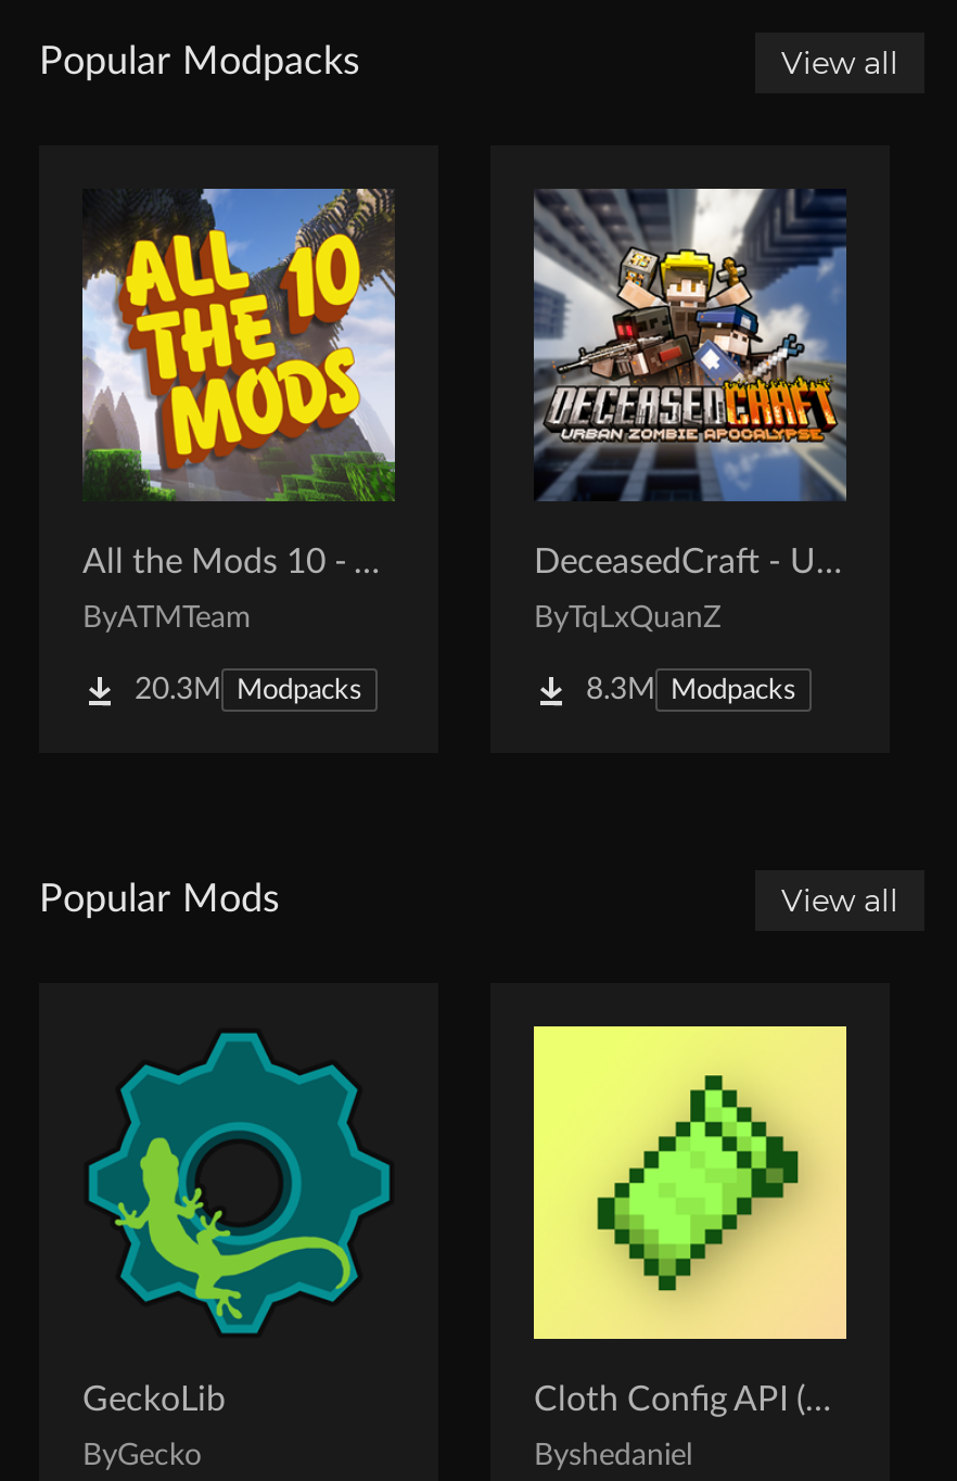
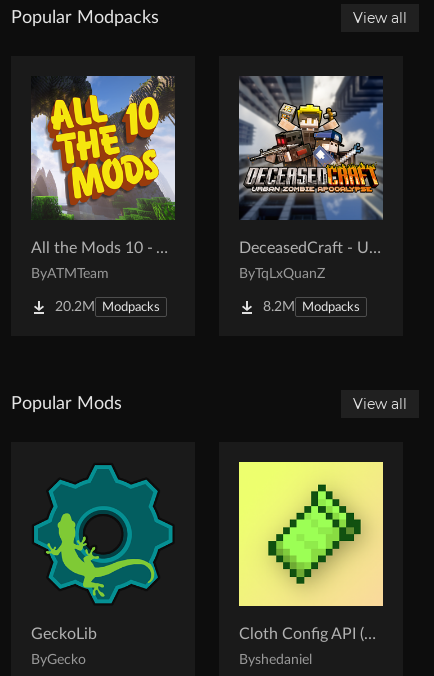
[135,674,362,705] 20.3M Modpacks -> [55,300,160,314] 20.2M Modpacks
[586,674,796,705] 8.3M Modpacks -> [263,300,360,314] 8.2M Modpacks

